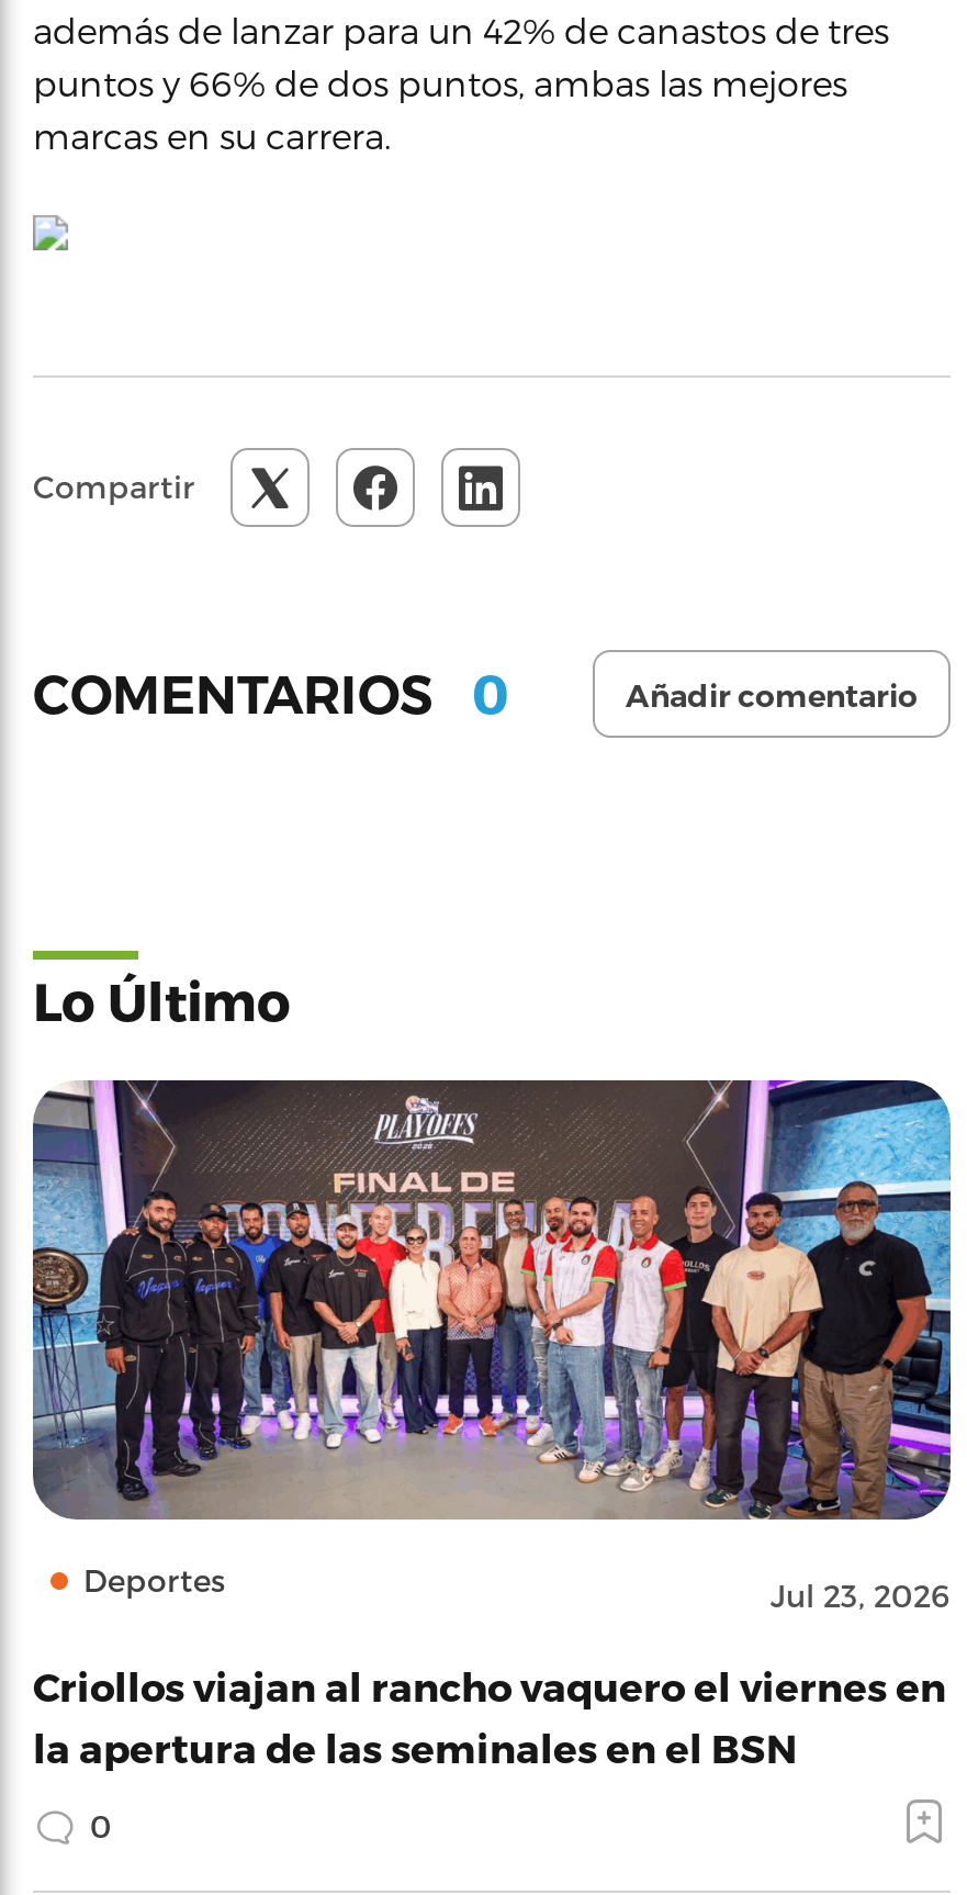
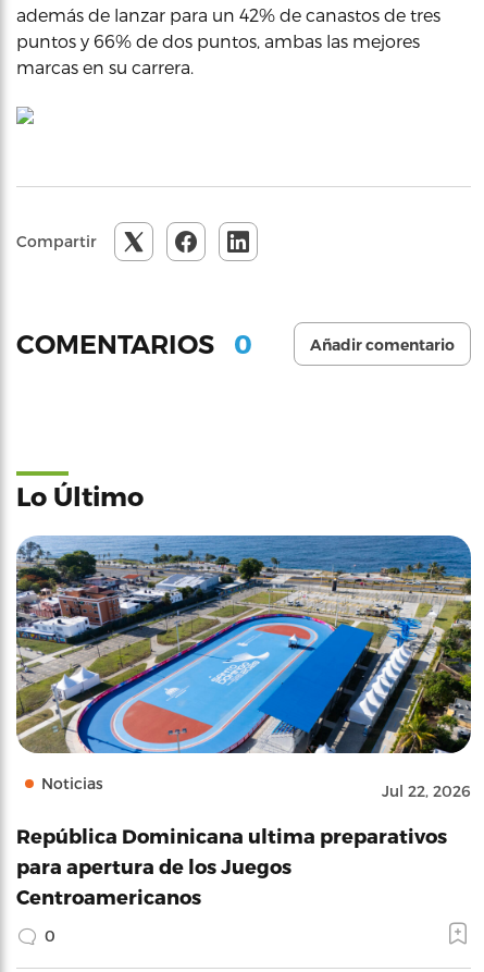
[31,1078,953,1614] [image] | Deportes | Jul 23, 2026 -> [15,534,472,800] [image] | Noticias | Jul 22, 2026
[33,1662,946,1770] Criollos viajan al rancho vaquero el viernes en | la apertura de las seminales en el BSN -> [16,824,447,908] República Dominicana ultima preparativos | para apertura de los Juegos | Centroamericanos

